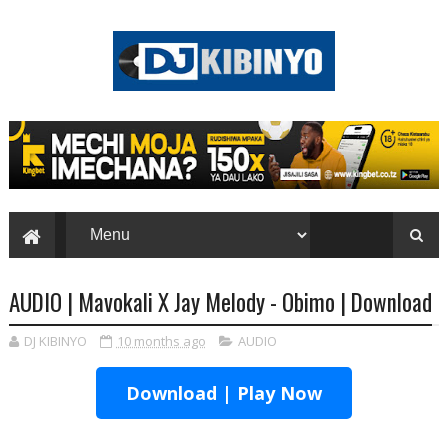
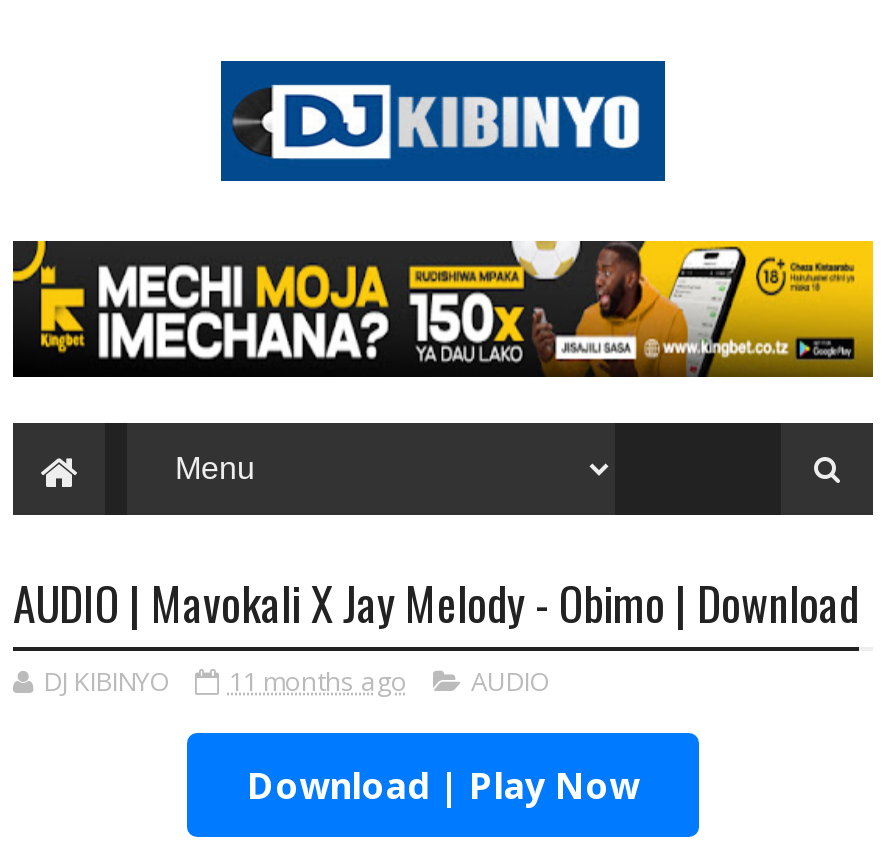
[24,332,277,350] DJ KIBINYO 10 months ago AUDIO -> [43,663,549,699] DJ KIBINYO 11 months ago AUDIO

